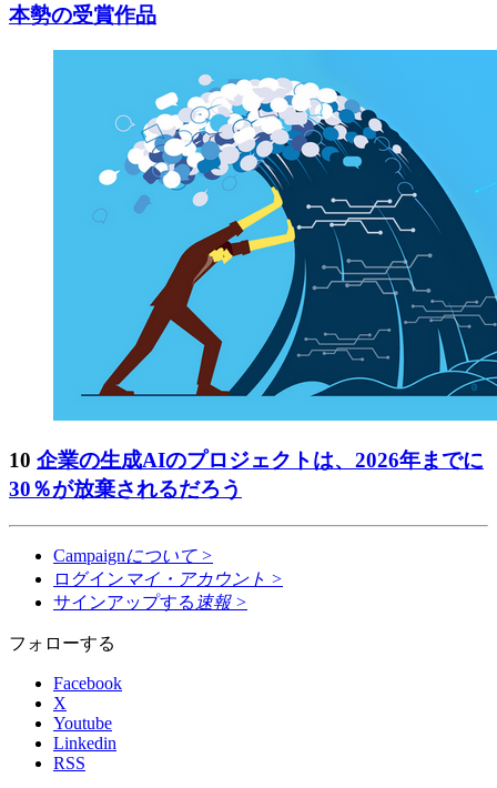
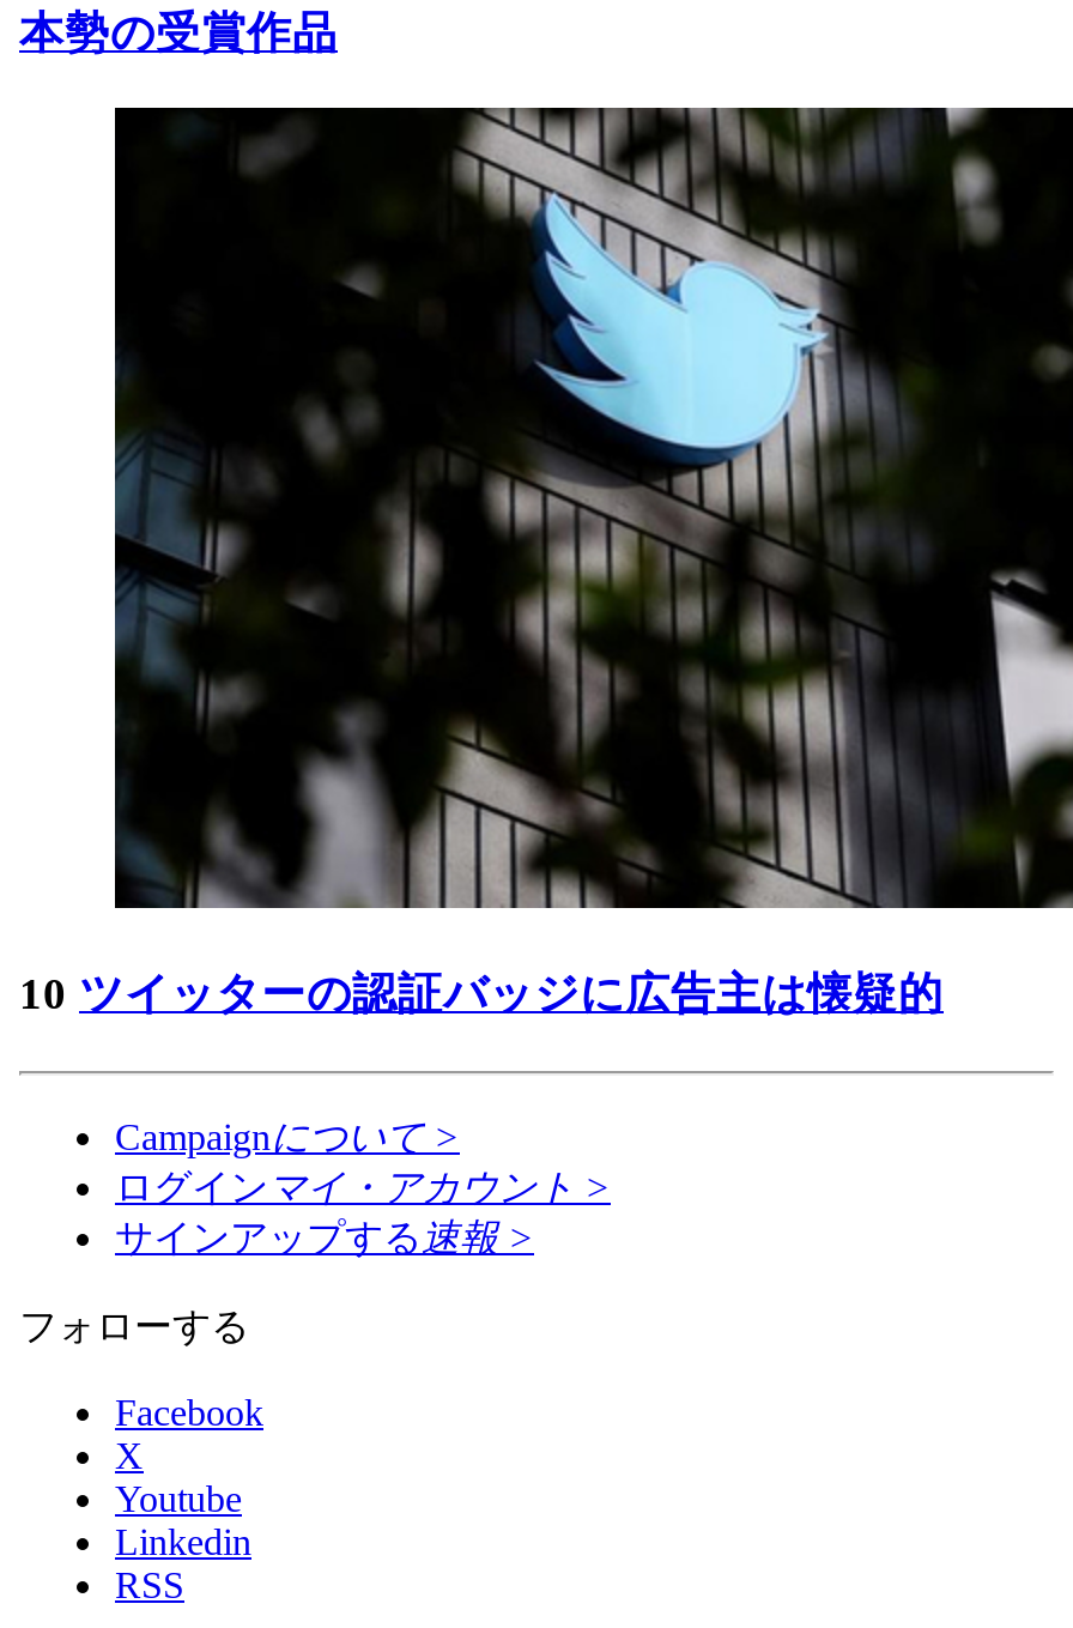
[9,49,494,501] [image] | 10 企業の生成AIのプロジェクトは、2026年までに | 30％が放棄されるだろう -> [19,105,1066,1019] [image] | 10 ツイッターの認証バッジに広告主は懐疑的

